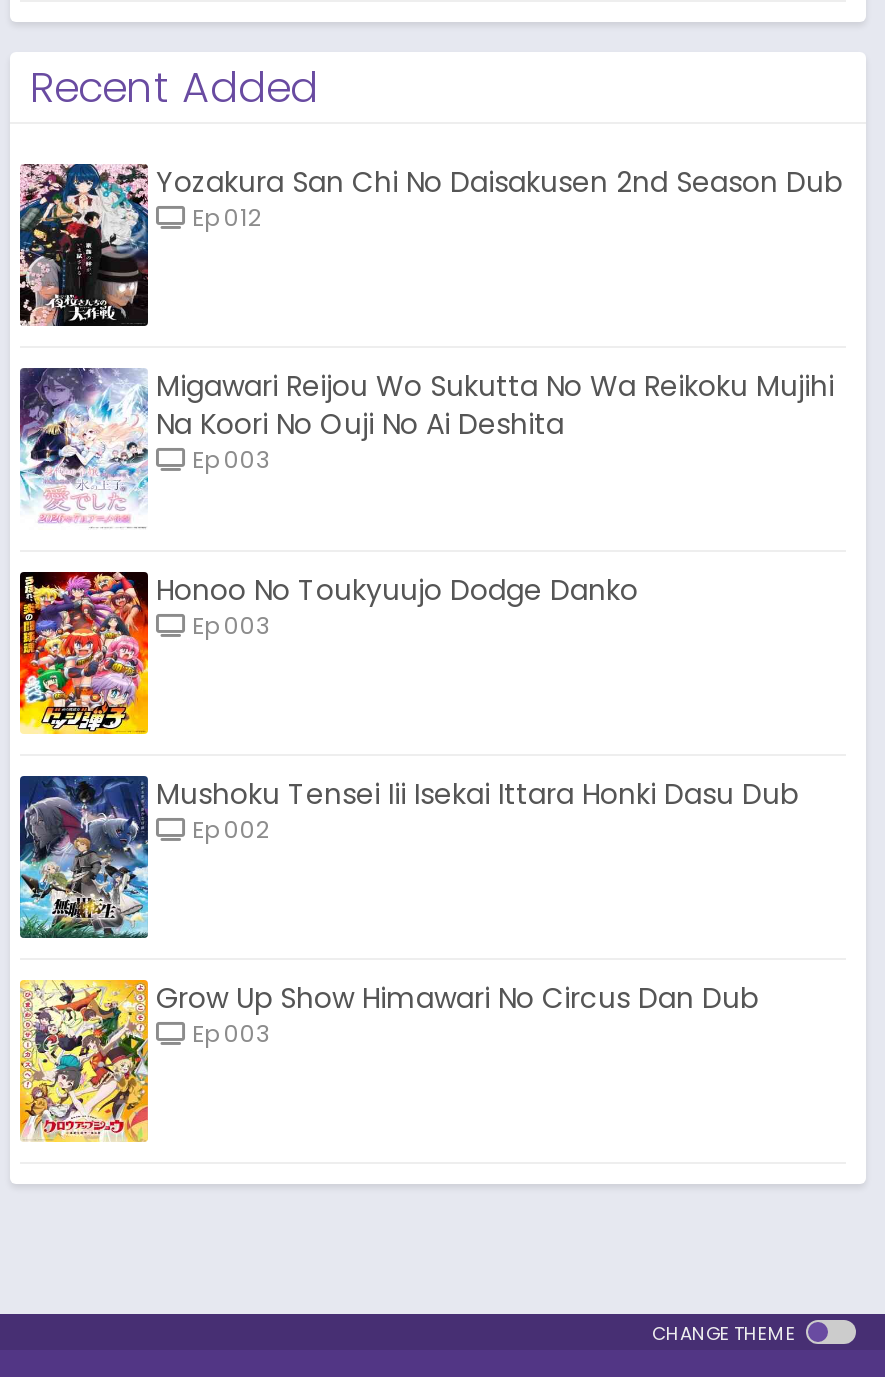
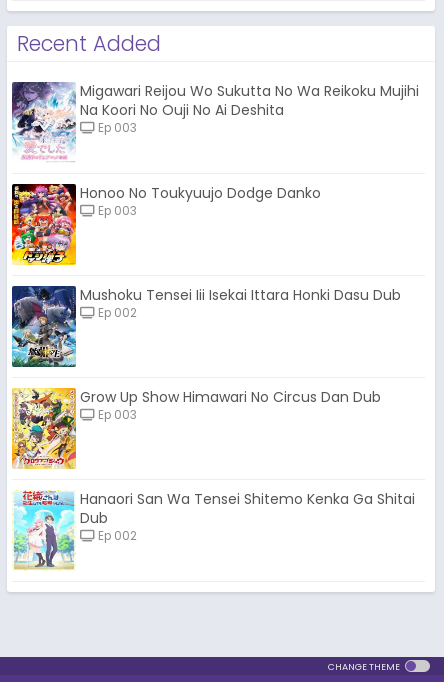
[18,162,842,328] [image] | Yozakura San Chi No Daisakusen 2nd Season Dub | Ep 012 -> none
moved [16,364,834,1050] -> [10,80,419,423]: [image] | Migawari Reijou Wo Sukutta No Wa Reikoku Mujihi | Na Koori No Ouji No Ai Deshita | ... | Grow Up Show Himawari No Circus Dan Dub | Ep 003
moved [18,976,160,1144] -> [11,386,82,470]: [image]
none -> [12,489,415,571] [image] | Hanaori San Wa Tensei Shitemo Kenka Ga Shitai | Dub | Ep 002

